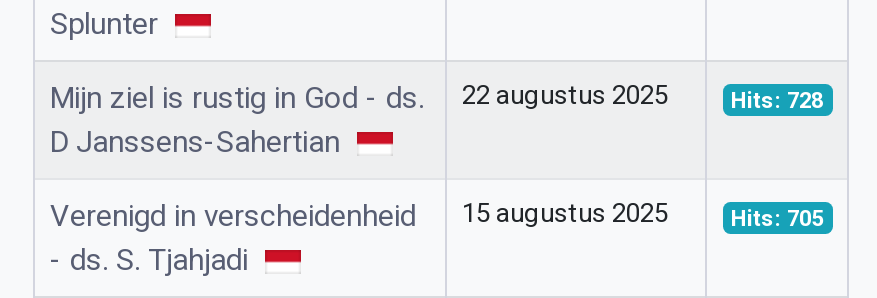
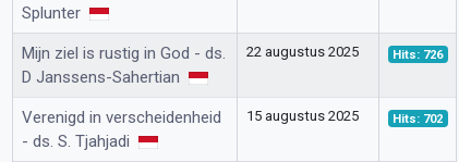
[731,87,823,113] Hits: 728 -> [392,47,443,61] Hits: 726
[731,205,823,231] Hits: 705 -> [392,111,443,126] Hits: 702

